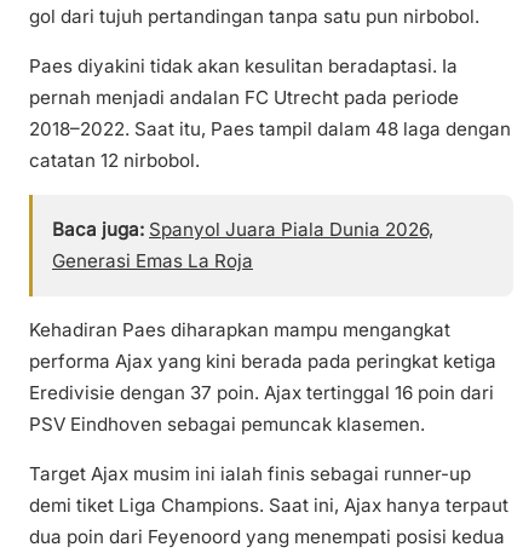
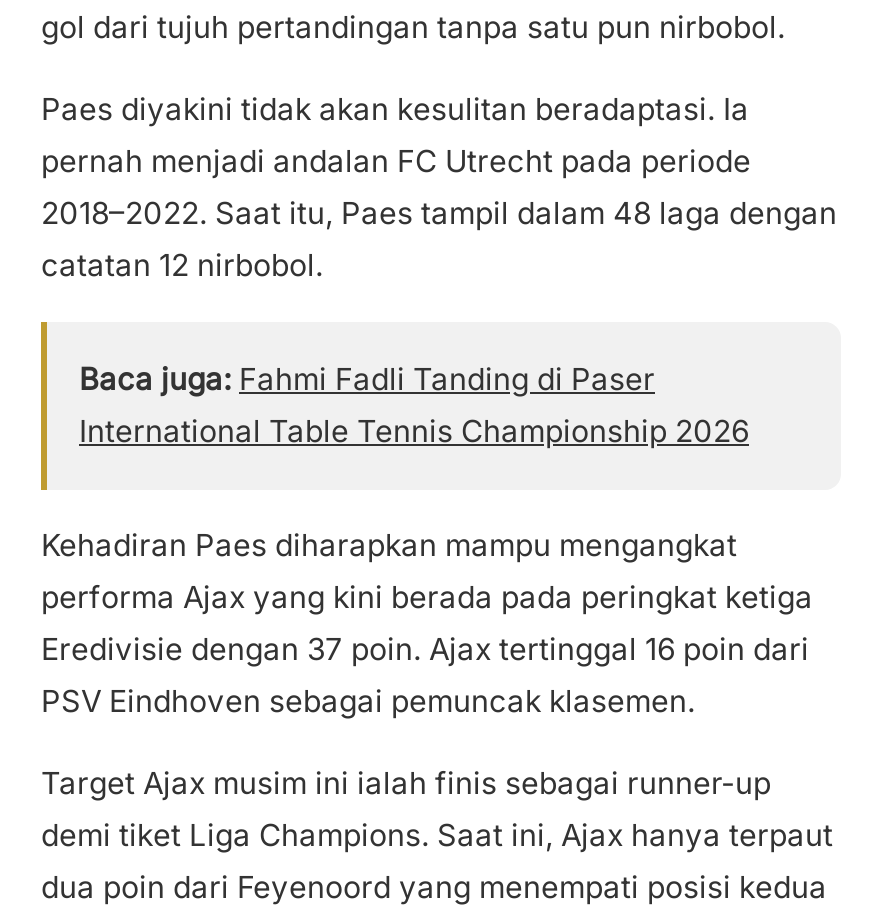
[52,218,433,272] Baca juga: Spanyol Juara Piala Dunia 2026, | Generasi Emas La Roja -> [79,360,749,450] Baca juga: Fahmi Fadli Tanding di Paser | International Table Tennis Championship 2026

